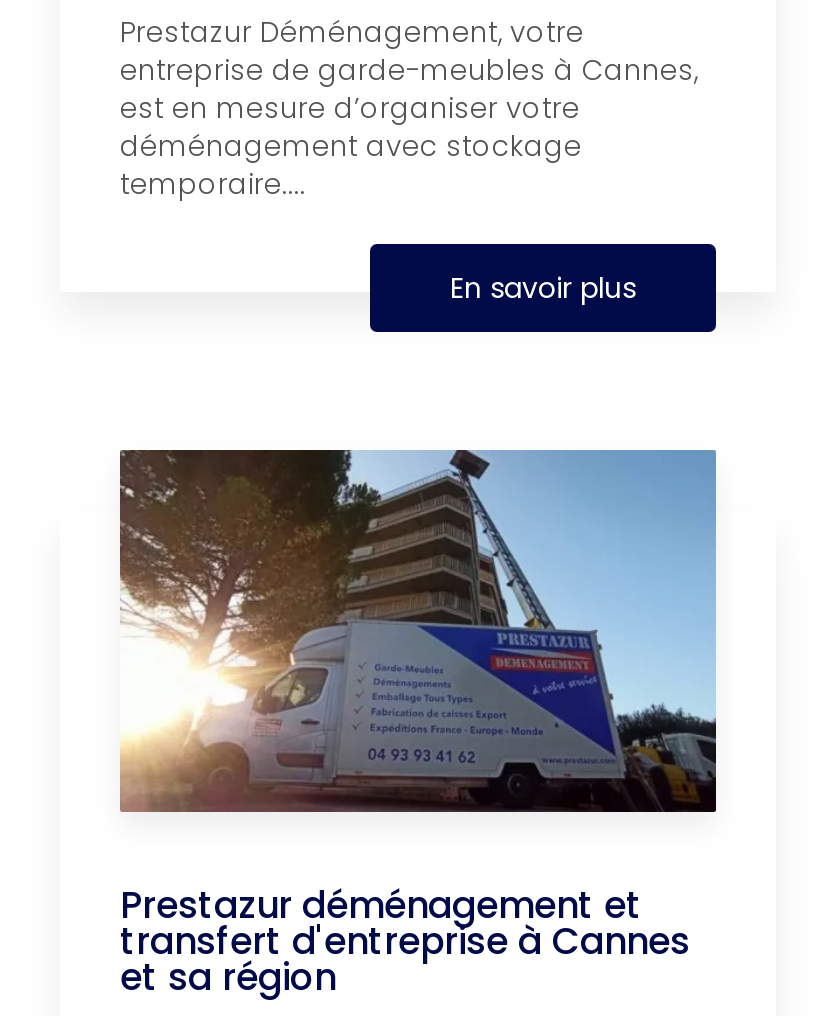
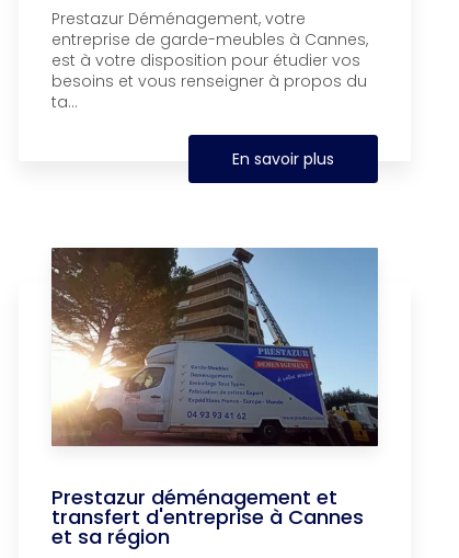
[120,87,582,203] est en mesure d’organiser votre | déménagement avec stockage | temporaire.... -> [51,49,367,112] est à votre disposition pour étudier vos | besoins et vous renseigner à propos du | ta...

